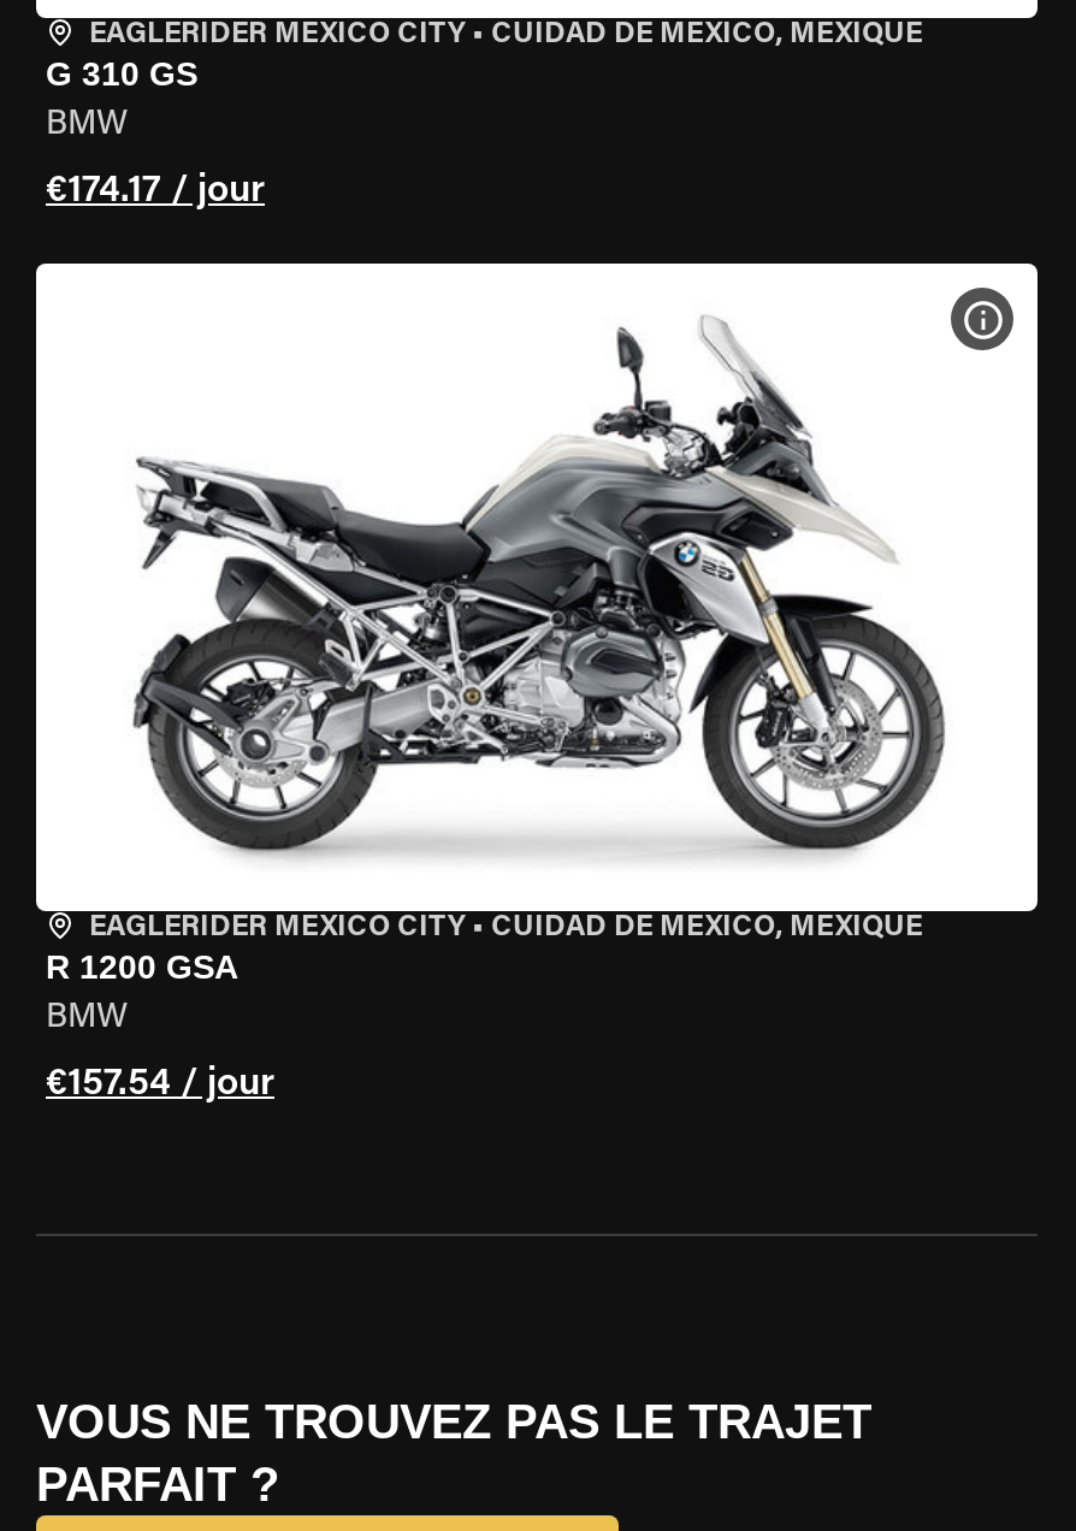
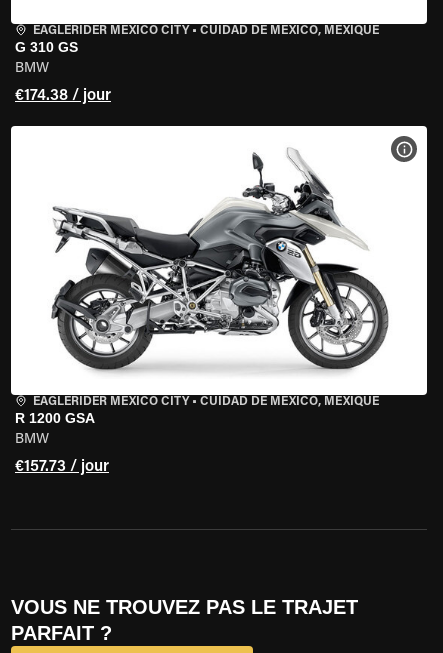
[46,172,265,211] €174.17 / jour -> [15,88,111,104] €174.38 / jour
[46,1065,274,1104] €157.54 / jour -> [15,459,109,475] €157.73 / jour

